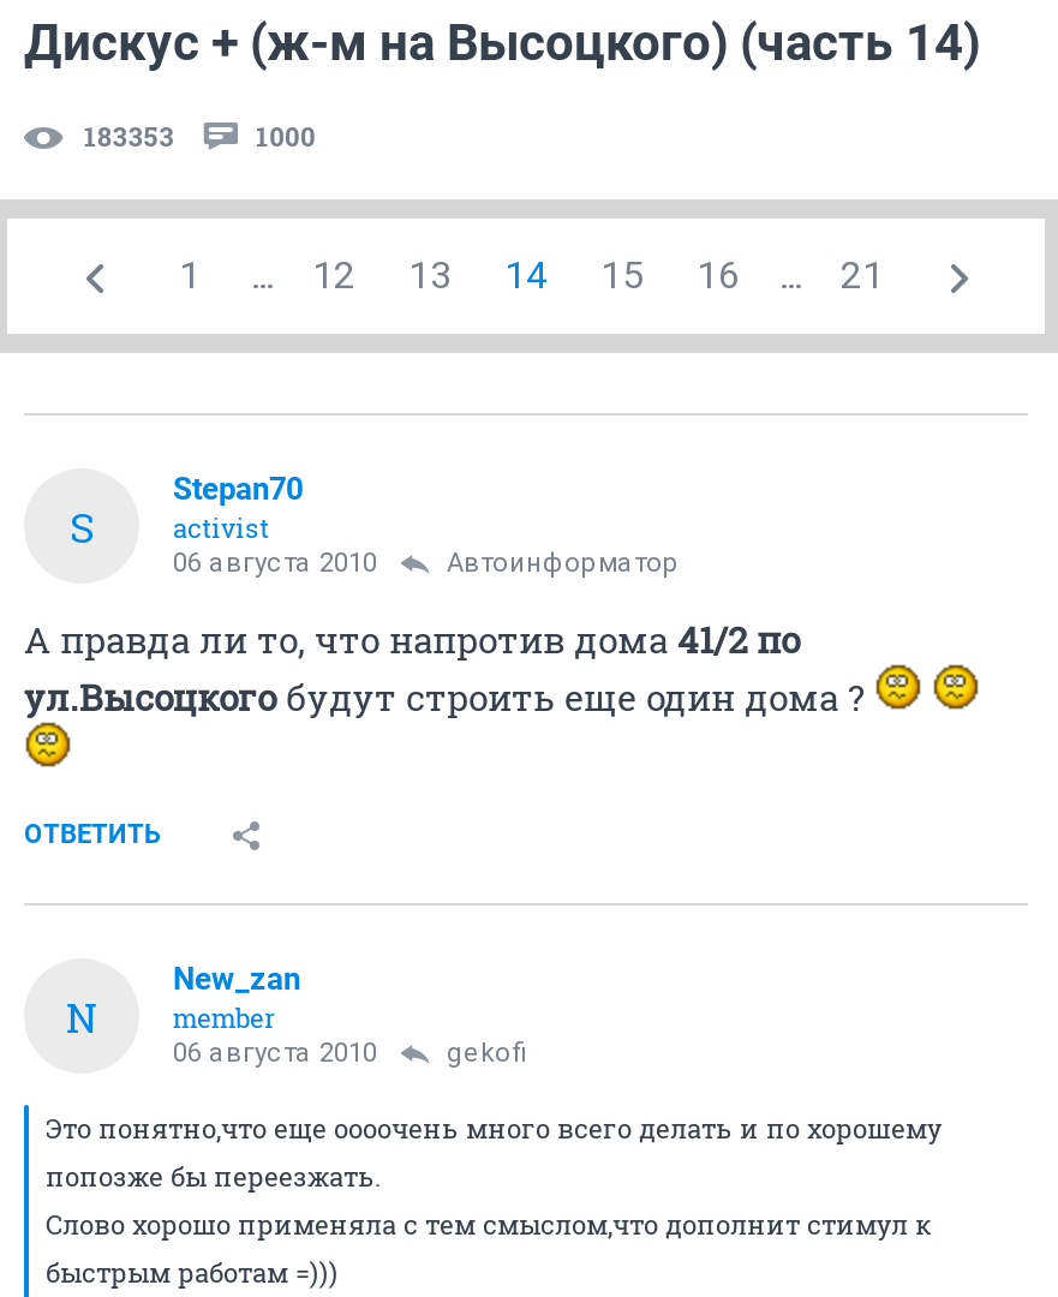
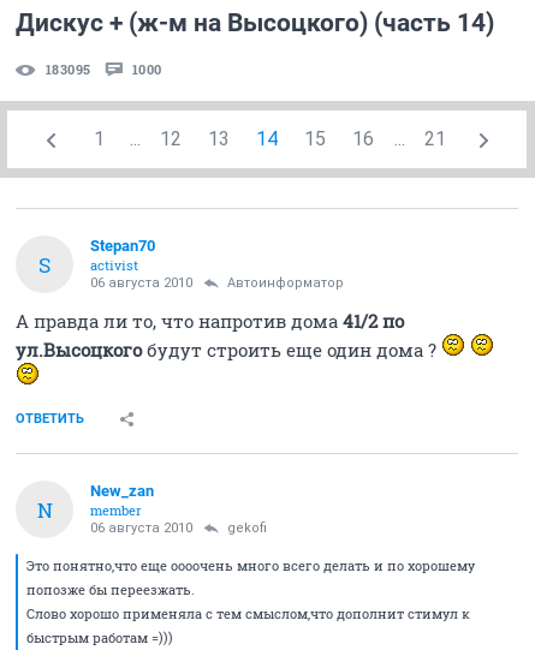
[84,118,174,154] 183353 -> [46,60,91,78] 183095

